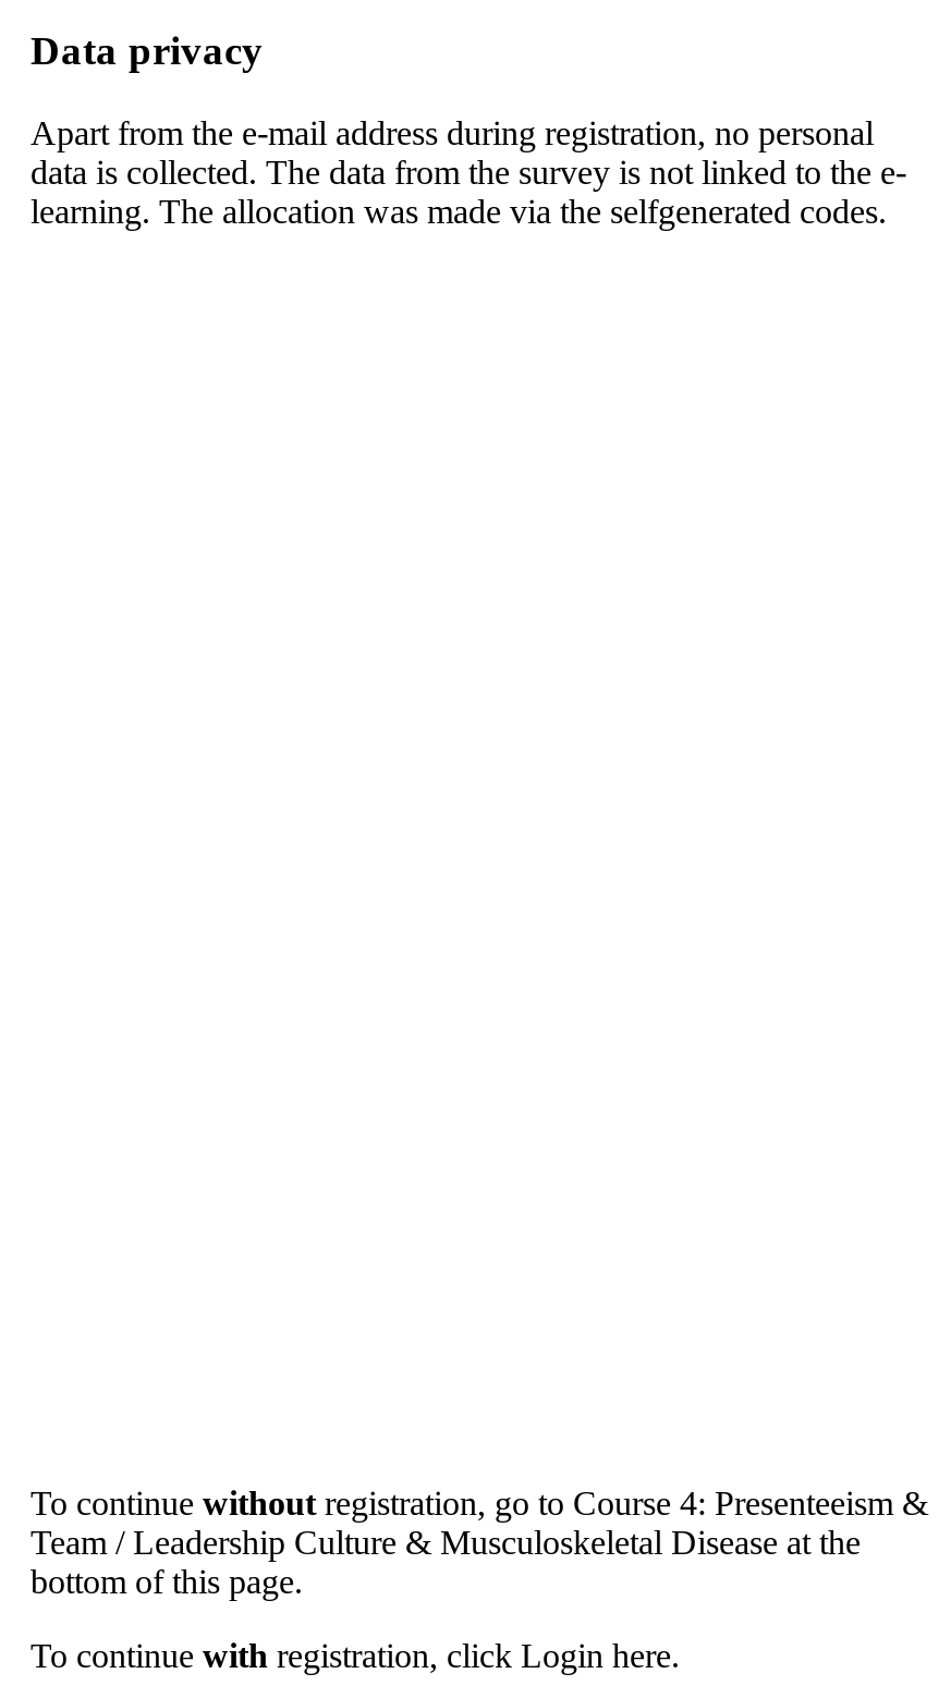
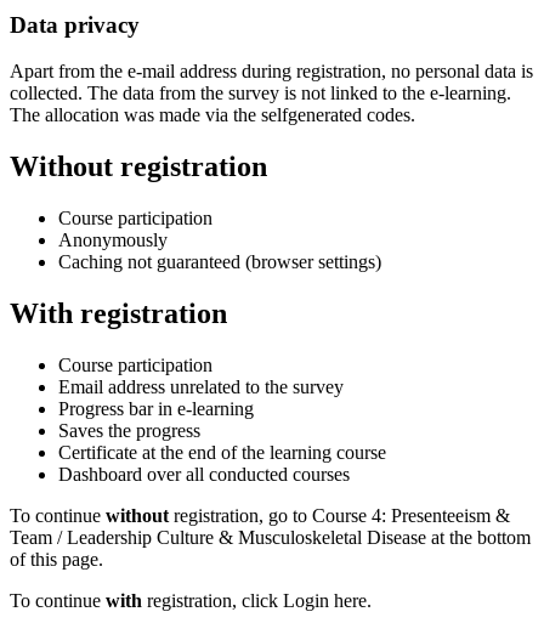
[31,115,906,230] Apart from the e-mail address during registration, no personal | data is collected. The data from the survey is not linked to the e- | learning. The allocation was made via the selfgenerated codes. -> [10,61,533,484] Apart from the e-mail address during registration, no personal data is | collected. The data from the survey is not linked to the e-learning. | The allocation was made via the selfgenerated codes. | Without registration | Course participation | Anonymously | Caching not guaranteed (browser settings) | With registration | Course participation | Email address unrelated to the survey | Progress bar in e-learning | Saves the progress | Certificate at the end of the learning course | Dashboard over all conducted courses

